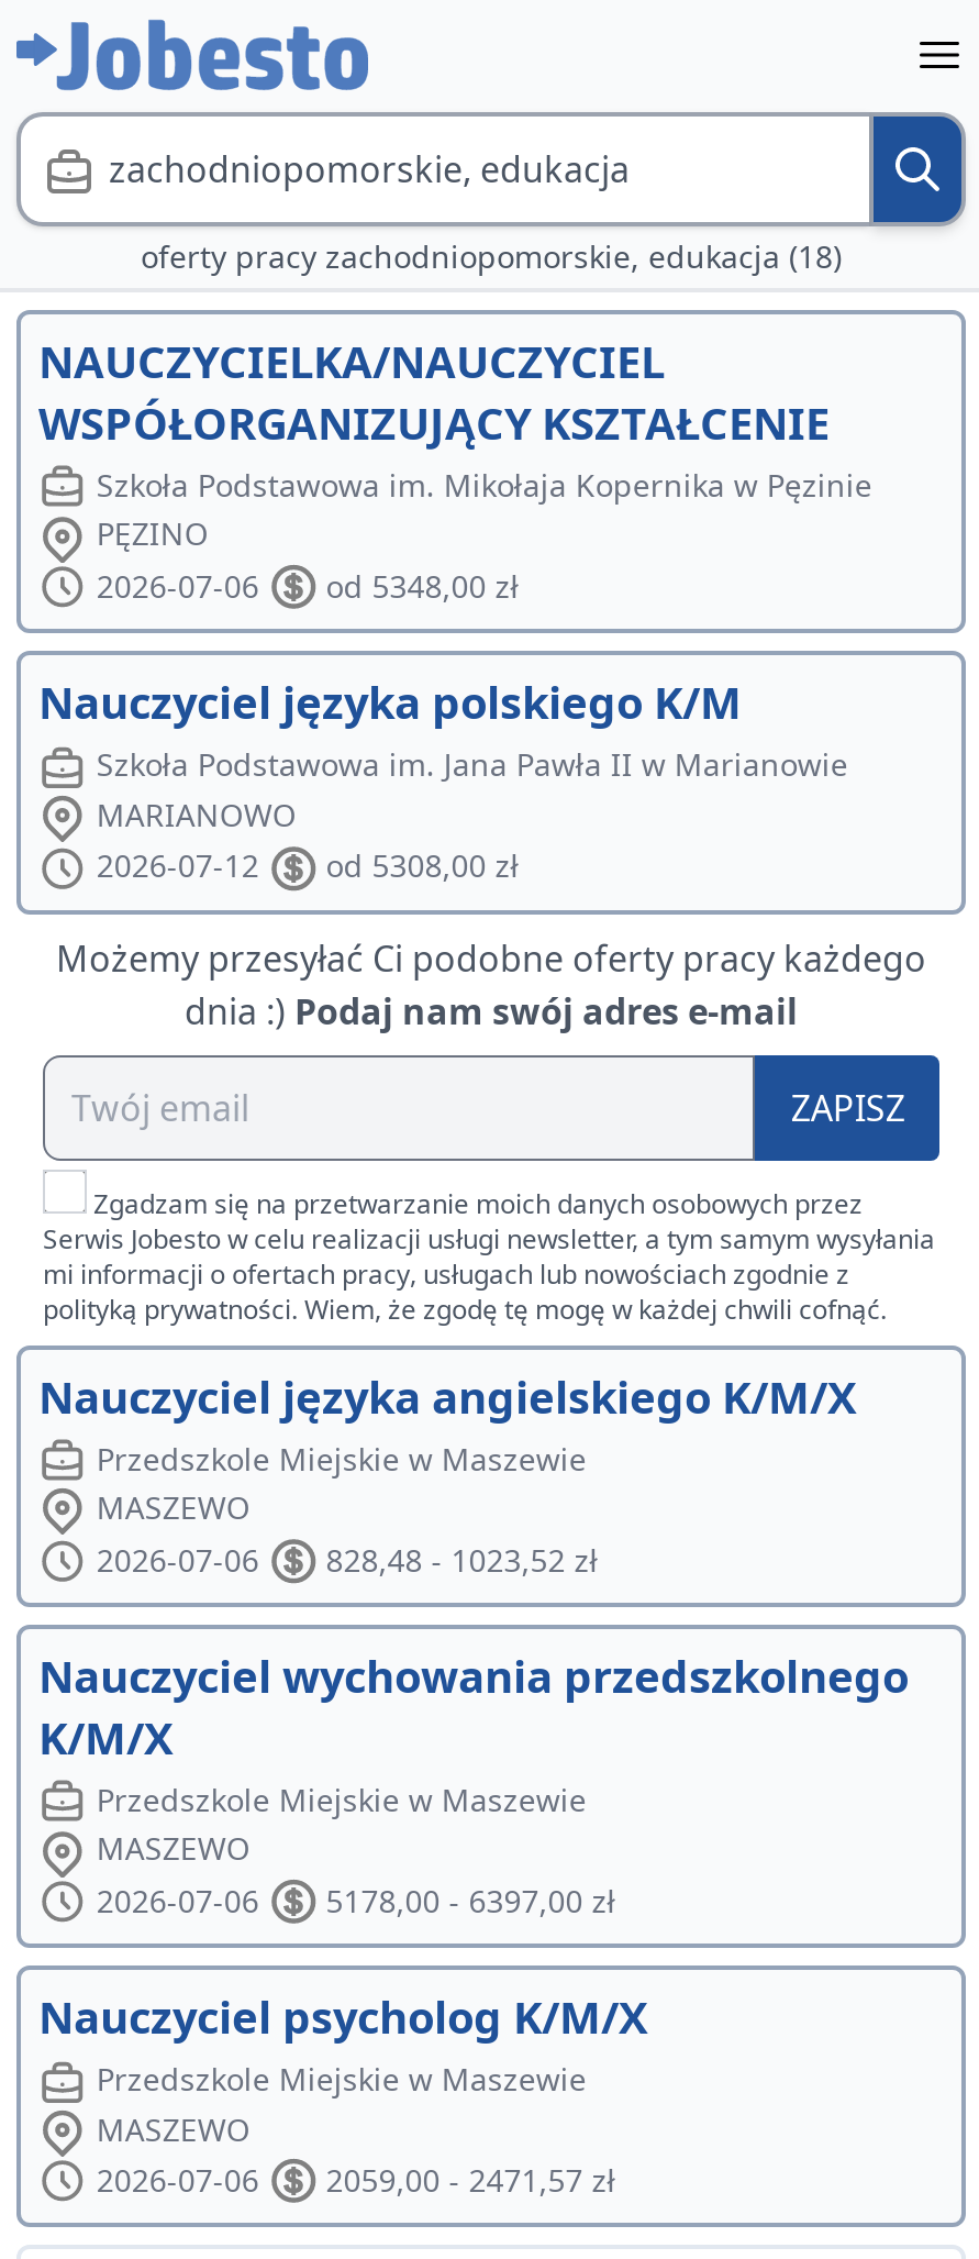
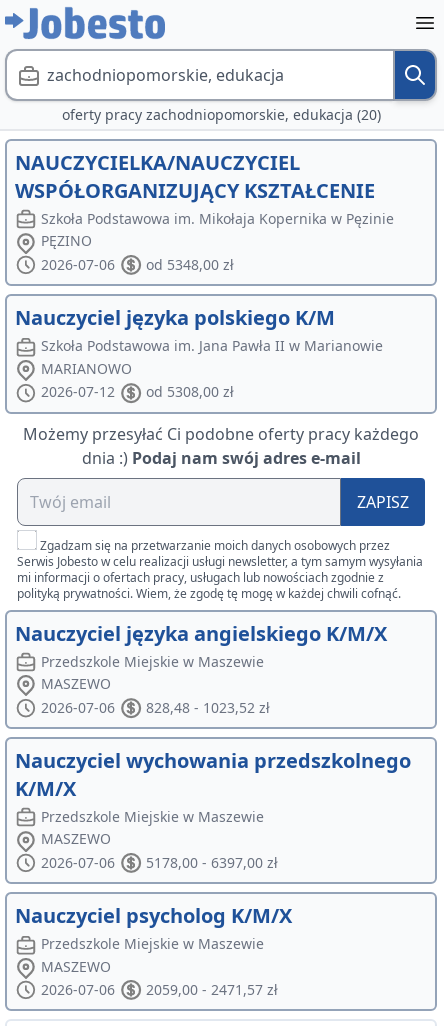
[141,235,842,277] oferty pracy zachodniopomorskie, edukacja (18) -> [61,105,380,124] oferty pracy zachodniopomorskie, edukacja (20)

